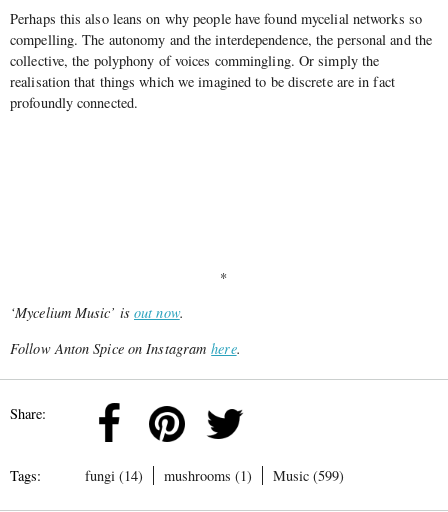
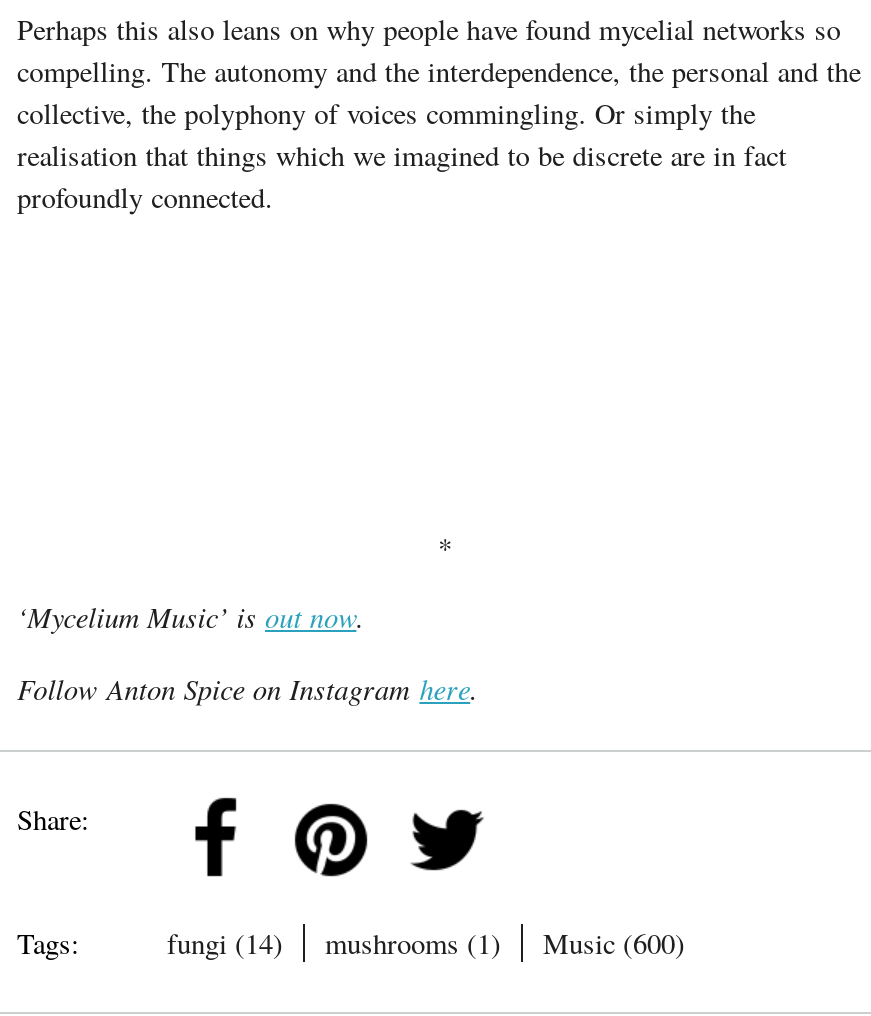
[85,466,344,485] fungi (14) mushrooms (1) Music (599) -> [167,924,685,962] fungi (14) mushrooms (1) Music (600)

